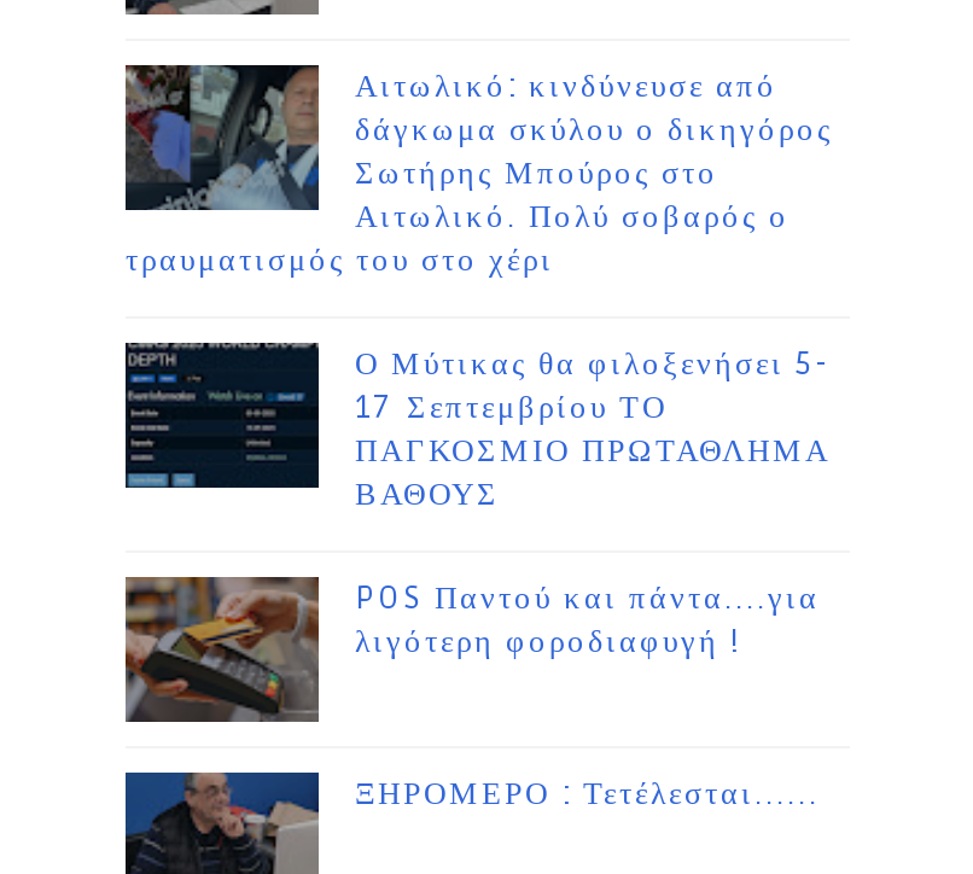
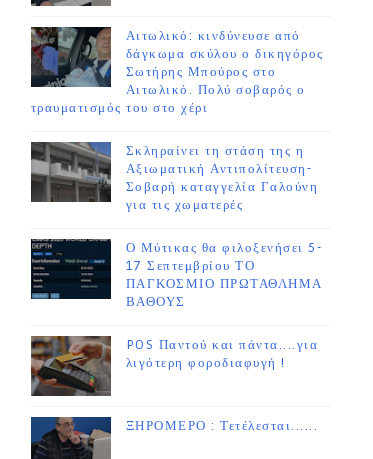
none -> [31,142,318,213] [image] | Σκληραίνει τη στάση της η | Αξιωματική Αντιπολίτευση- | Σοβαρή καταγγελία Γαλούνη | για τις χωματερές

